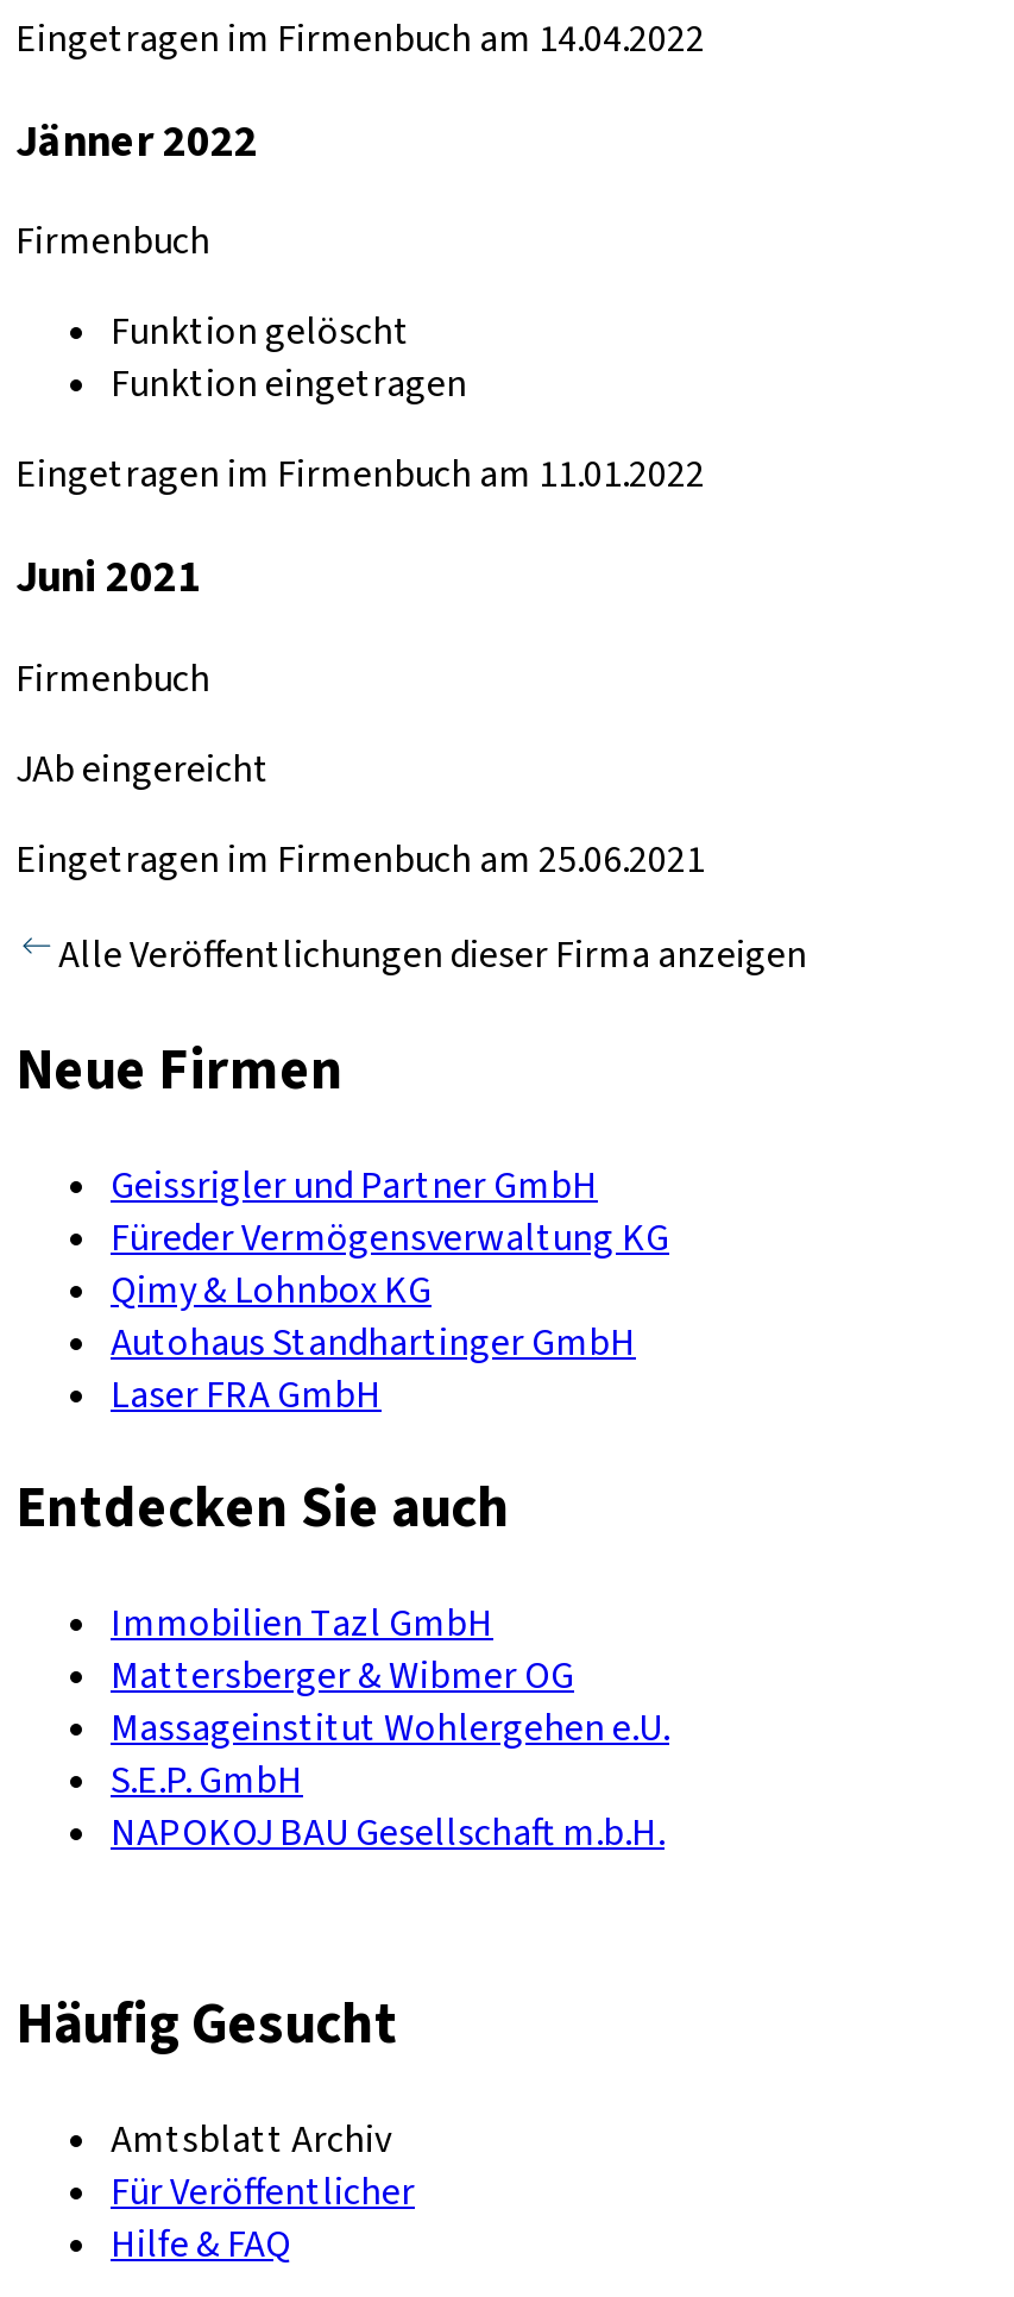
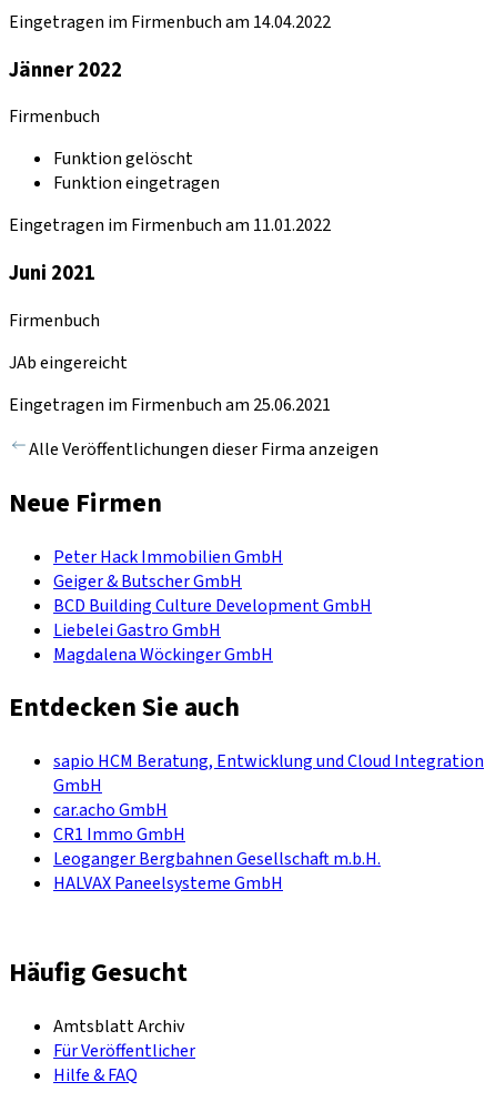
[111,1159,669,1421] Geissrigler und Partner GmbH | Füreder Vermögensverwaltung KG | Qimy & Lohnbox KG | Autohaus Standhartinger GmbH | Laser FRA GmbH -> [53,544,372,667] Peter Hack Immobilien GmbH | Geiger & Butscher GmbH | BCD Building Culture Development GmbH | Liebelei Gastro GmbH | Magdalena Wöckinger GmbH
[111,1599,669,1860] Immobilien Tazl GmbH | Mattersberger & Wibmer OG | Massageinstitut Wohlergehen e.U. | S.E.P. GmbH | NAPOKOJ BAU Gesellschaft m.b.H. -> [53,750,484,896] sapio HCM Beratung, Entwicklung und Cloud Integration | GmbH | car.acho GmbH | CR1 Immo GmbH | Leoganger Bergbahnen Gesellschaft m.b.H. | HALVAX Paneelsysteme GmbH

